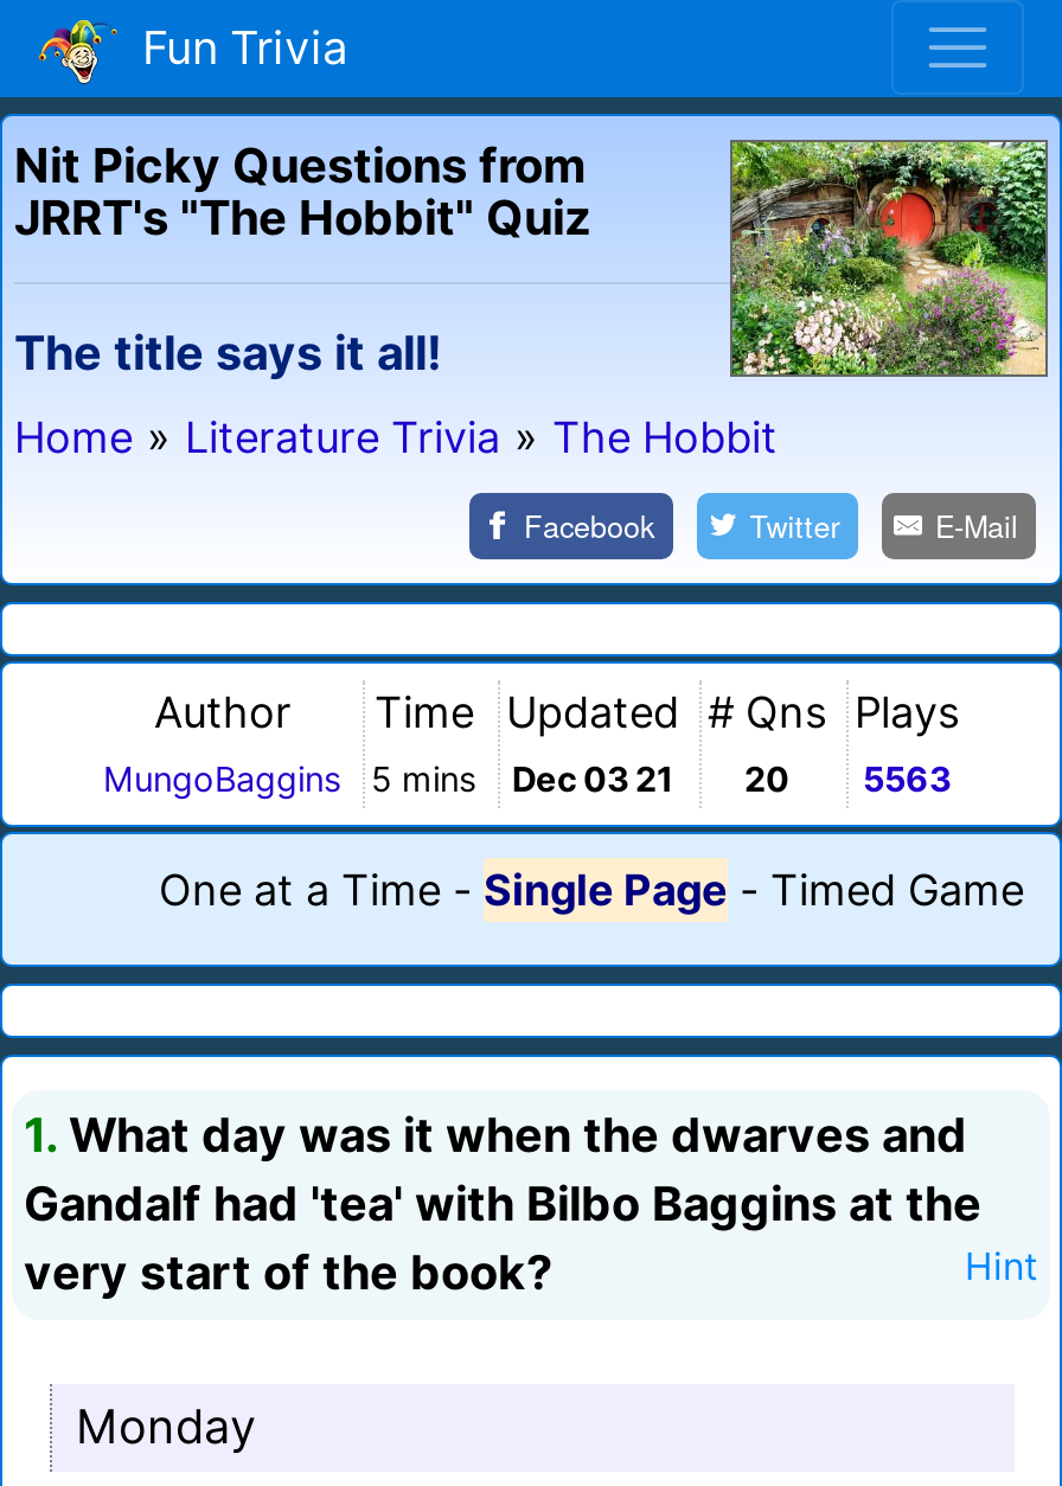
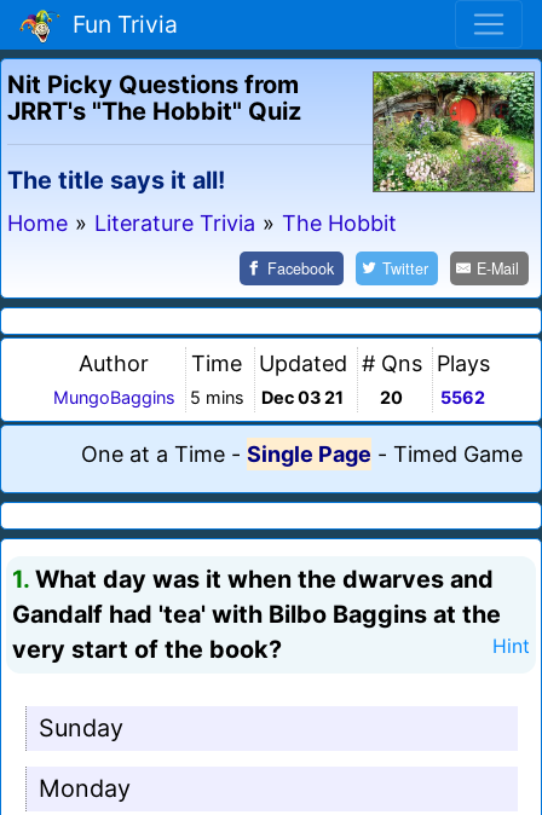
[103,758,951,799] MungoBaggins 5 mins Dec 03 21 20 5563 -> [53,387,485,407] MungoBaggins 5 mins Dec 03 21 20 5562
none -> [39,713,123,742] Sunday

